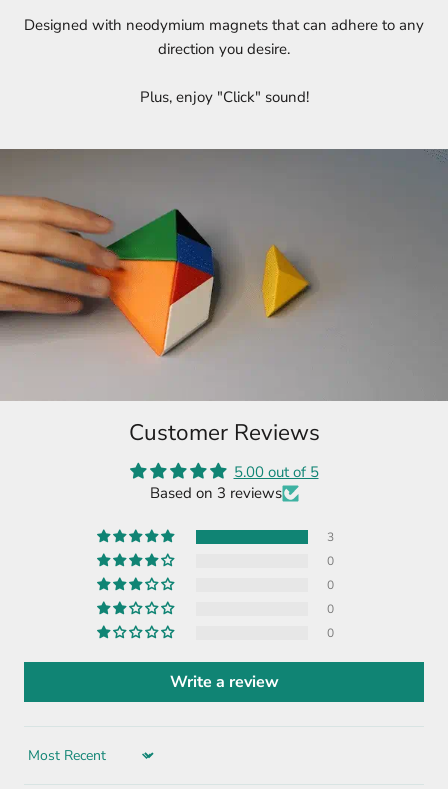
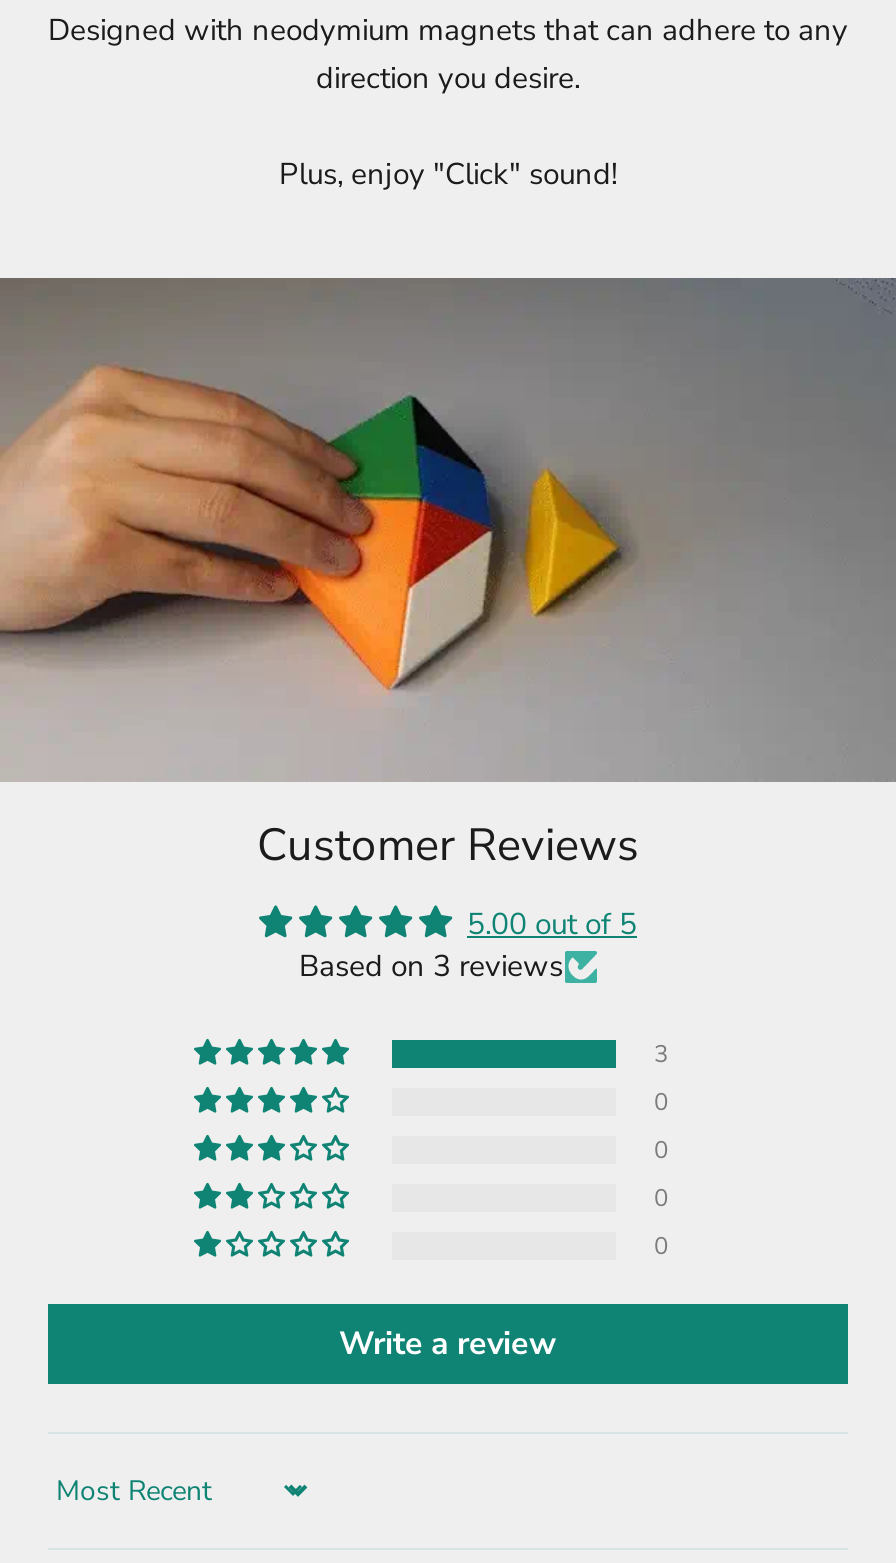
[3,195,273,358] [image] -> [6,367,546,695] [image]

